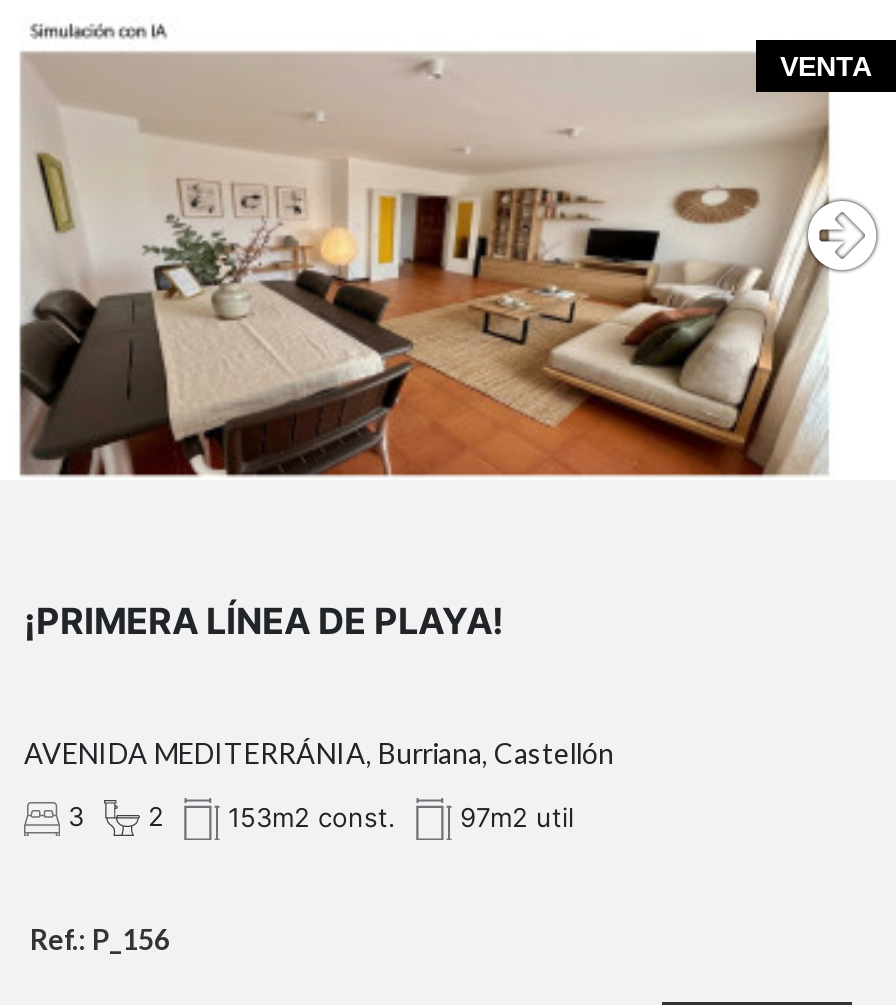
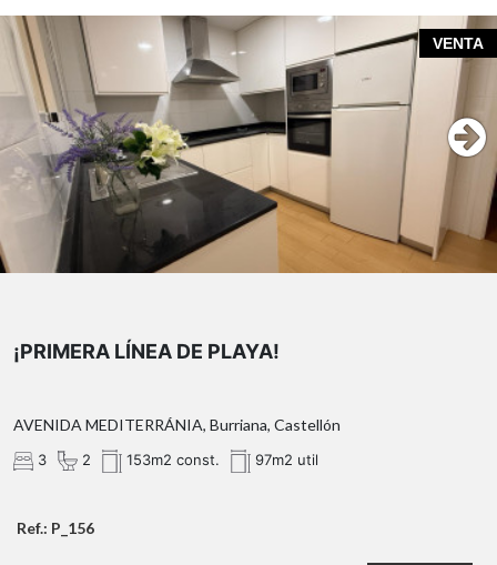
[6,16,890,480] [image] -> [3,14,494,274] [image]

